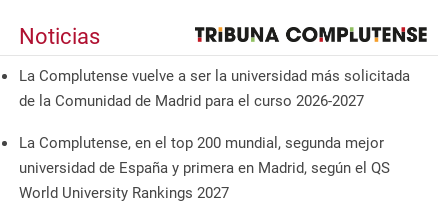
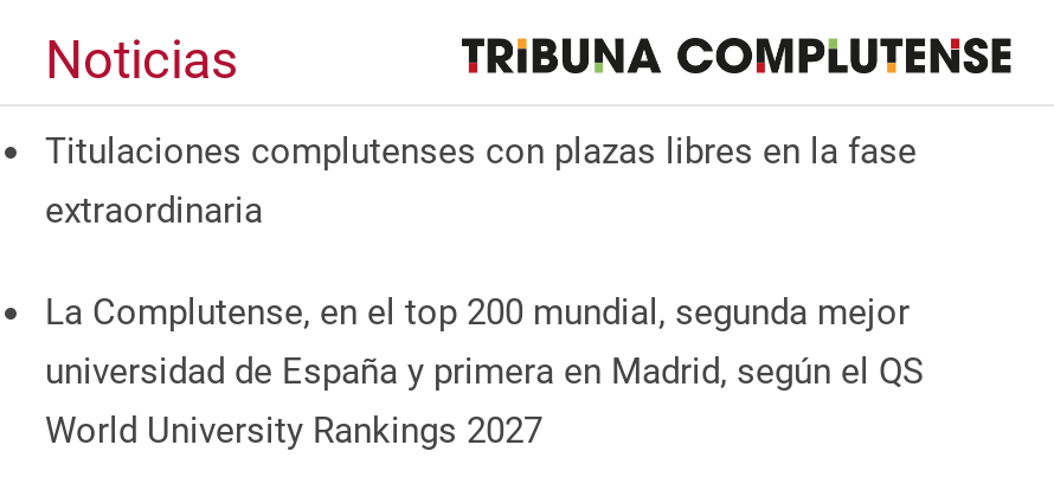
[19,67,410,110] La Complutense vuelve a ser la universidad más solicitada | de la Comunidad de Madrid para el curso 2026-2027 -> [45,131,917,233] Titulaciones complutenses con plazas libres en la fase | extraordinaria

